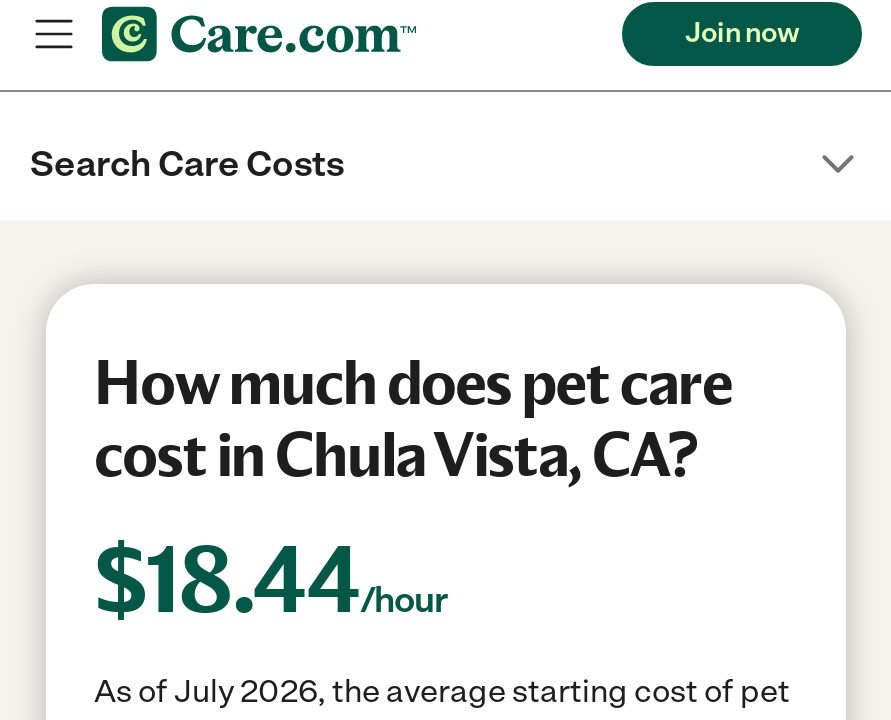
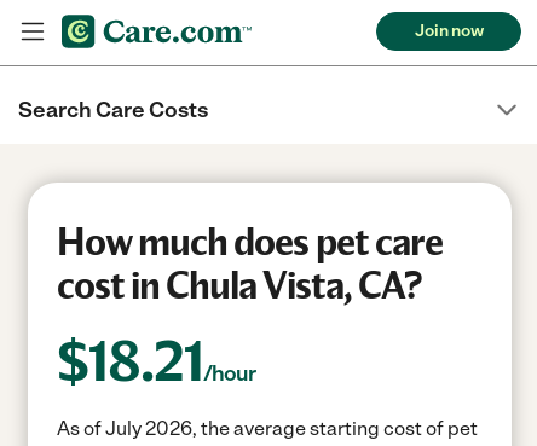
[94,516,446,644] $18.44/hour -> [57,323,255,400] $18.21/hour

